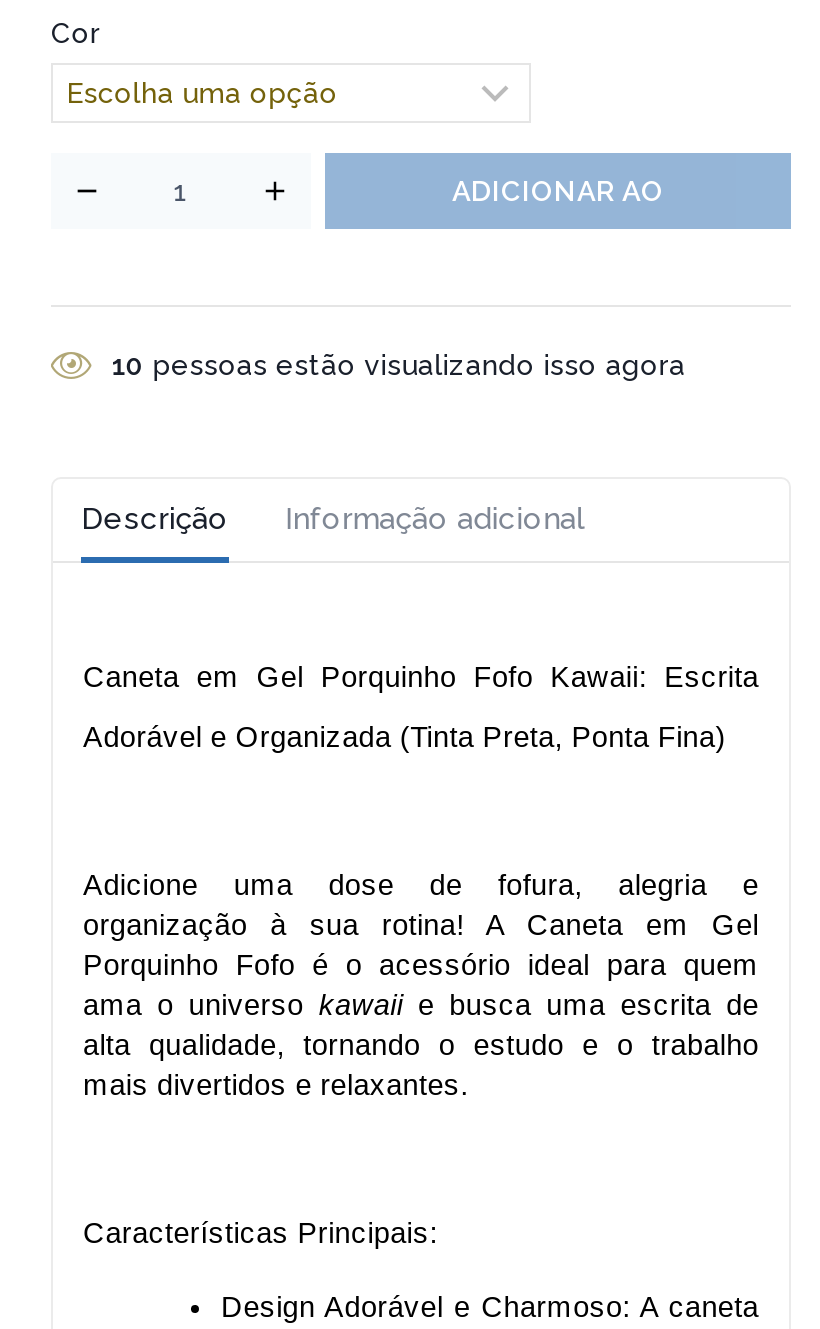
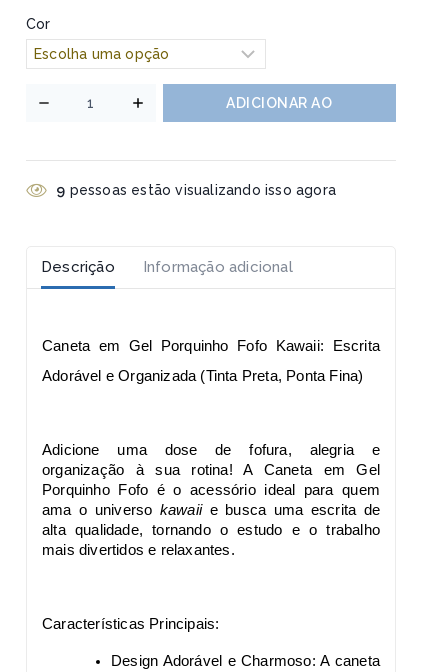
[111,349,685,381] 10 pessoas estão visualizando isso agora -> [56,182,336,198] 9 pessoas estão visualizando isso agora

